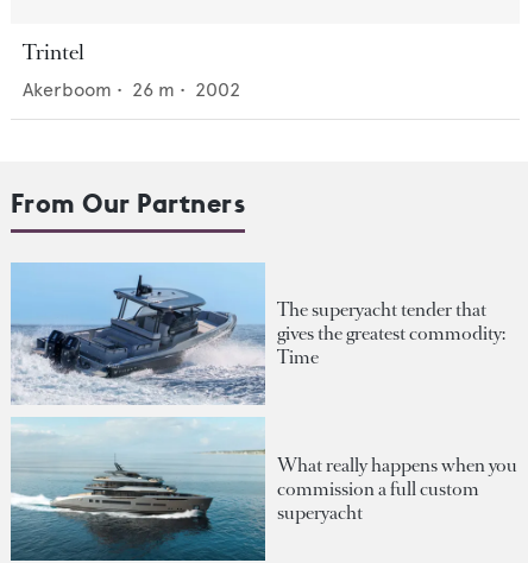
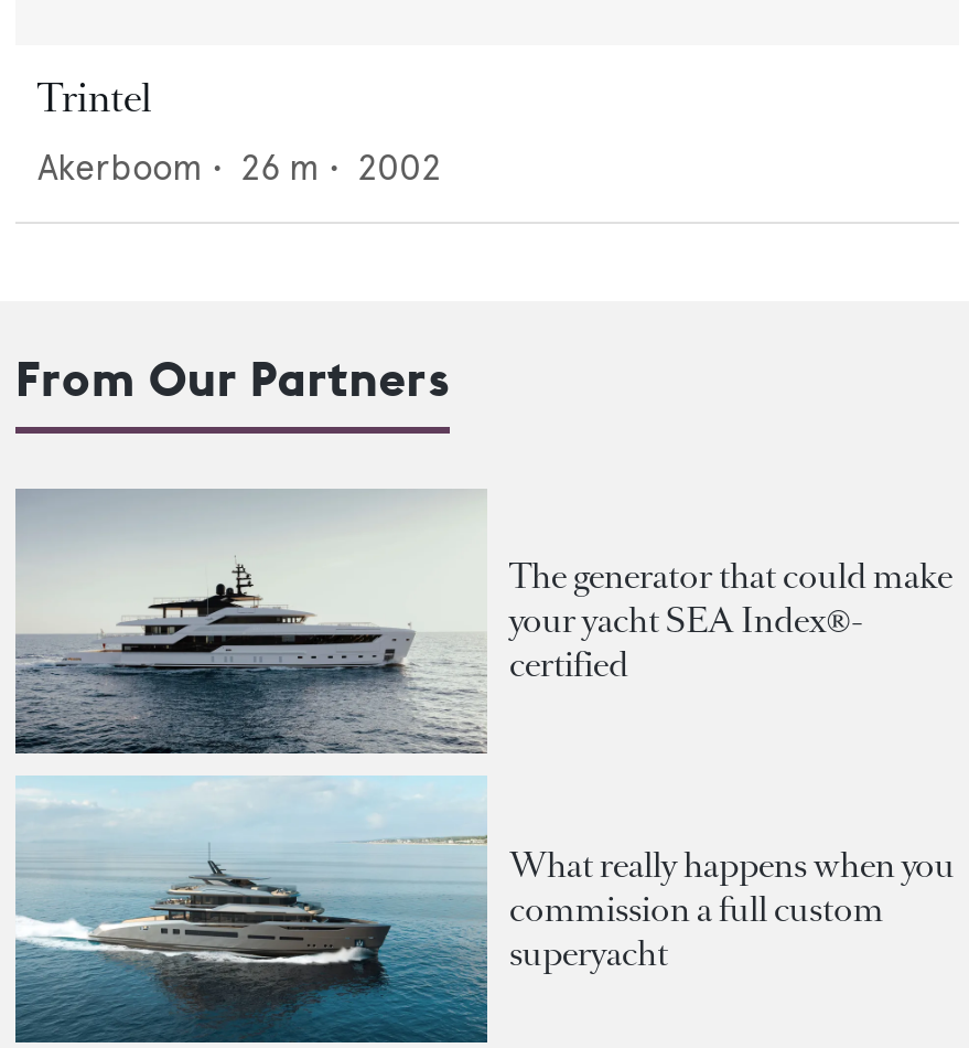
[11,262,505,405] [image] | The superyacht tender that | gives the greatest commodity: | Time -> [13,489,952,756] [image] | The generator that could make | your yacht SEA Index®- | certified

